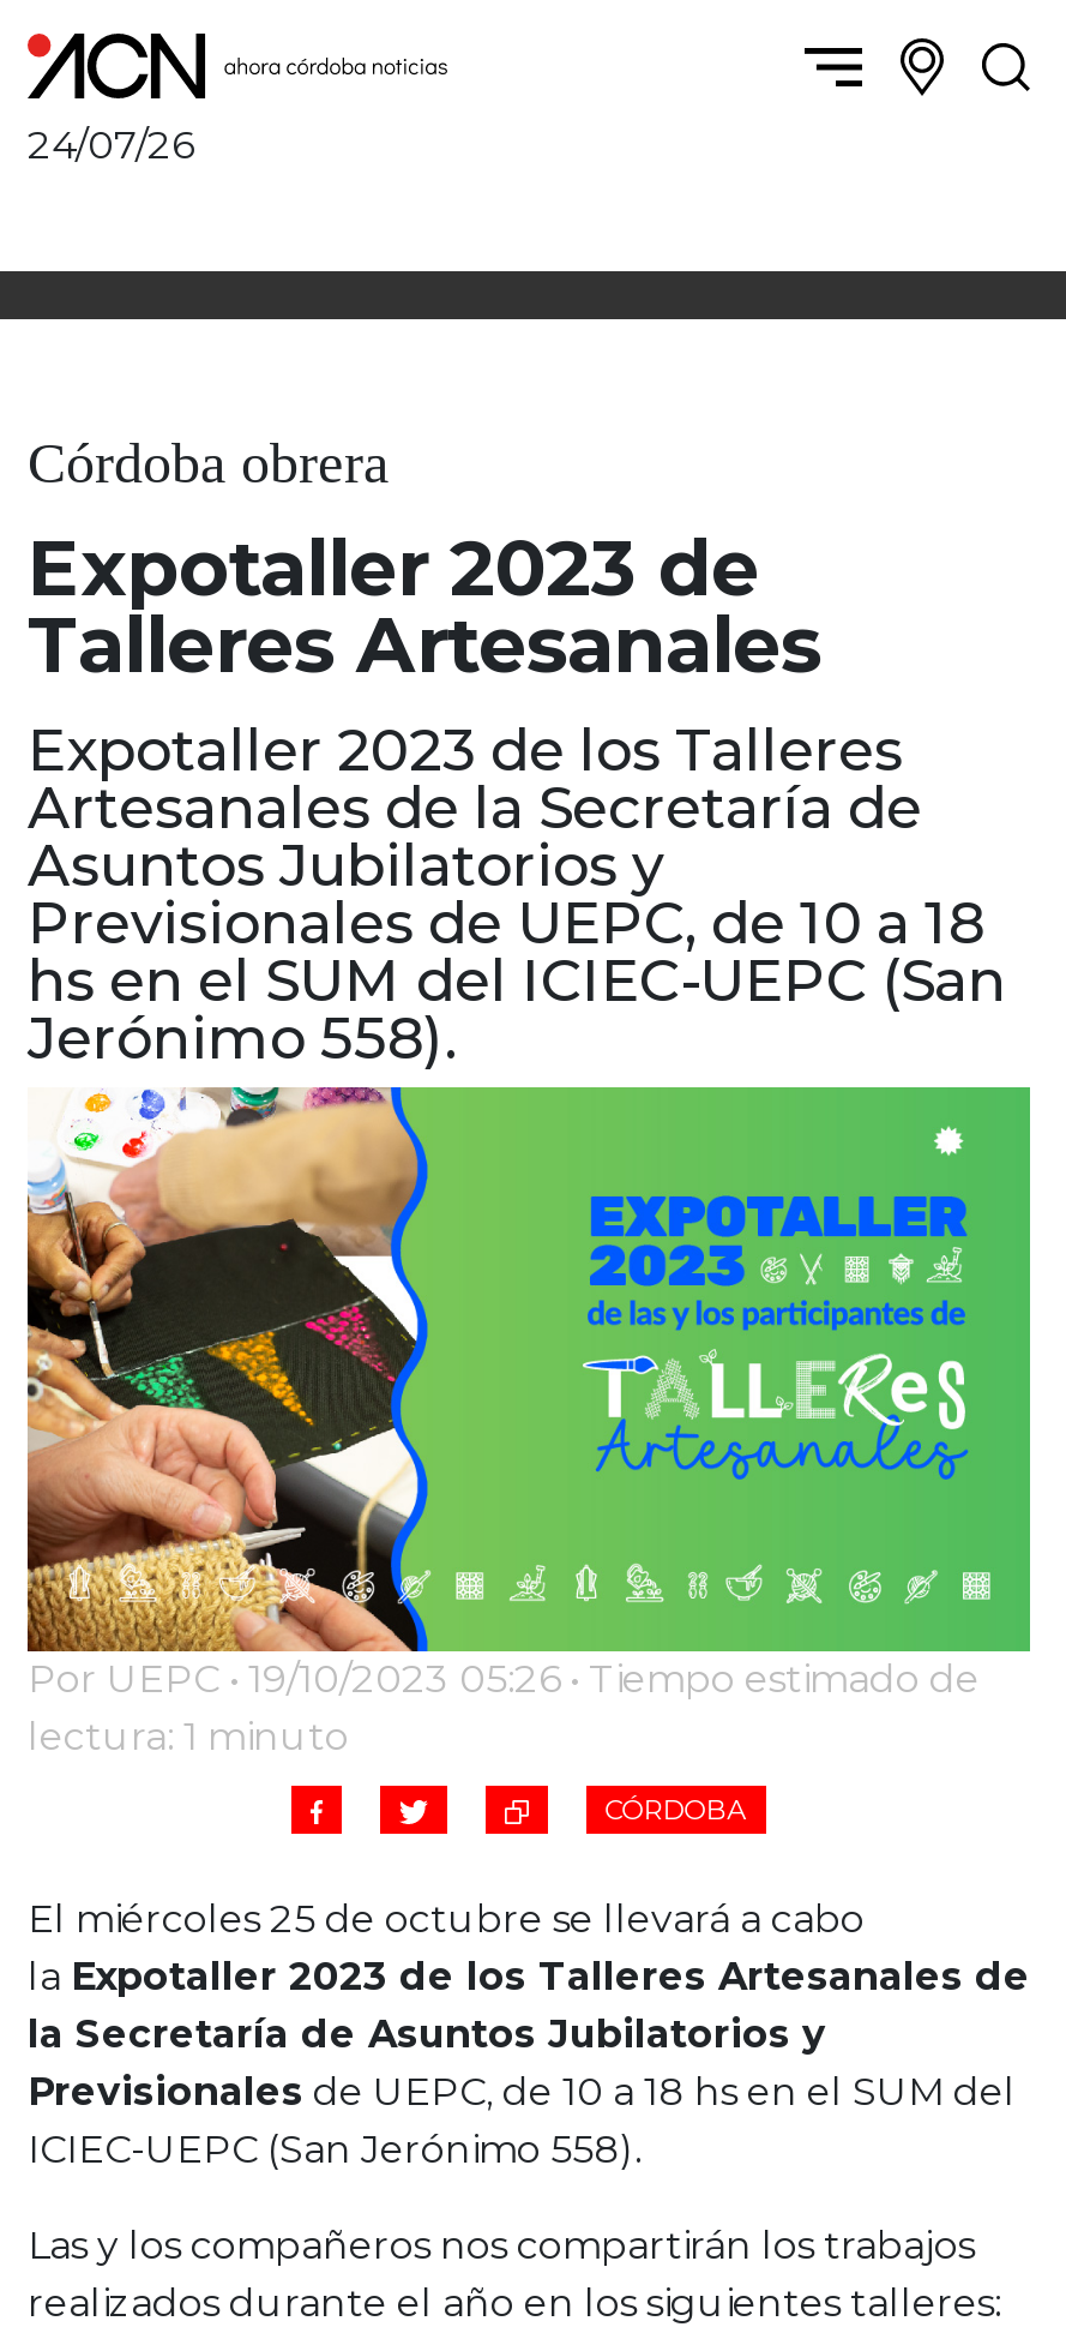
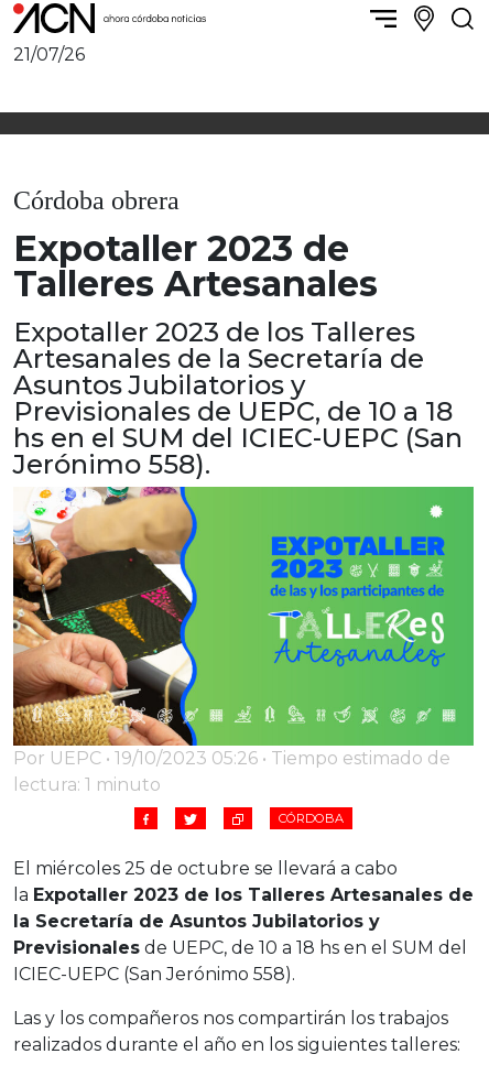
[28,122,193,167] 24/07/26 -> [13,44,85,65] 21/07/26

